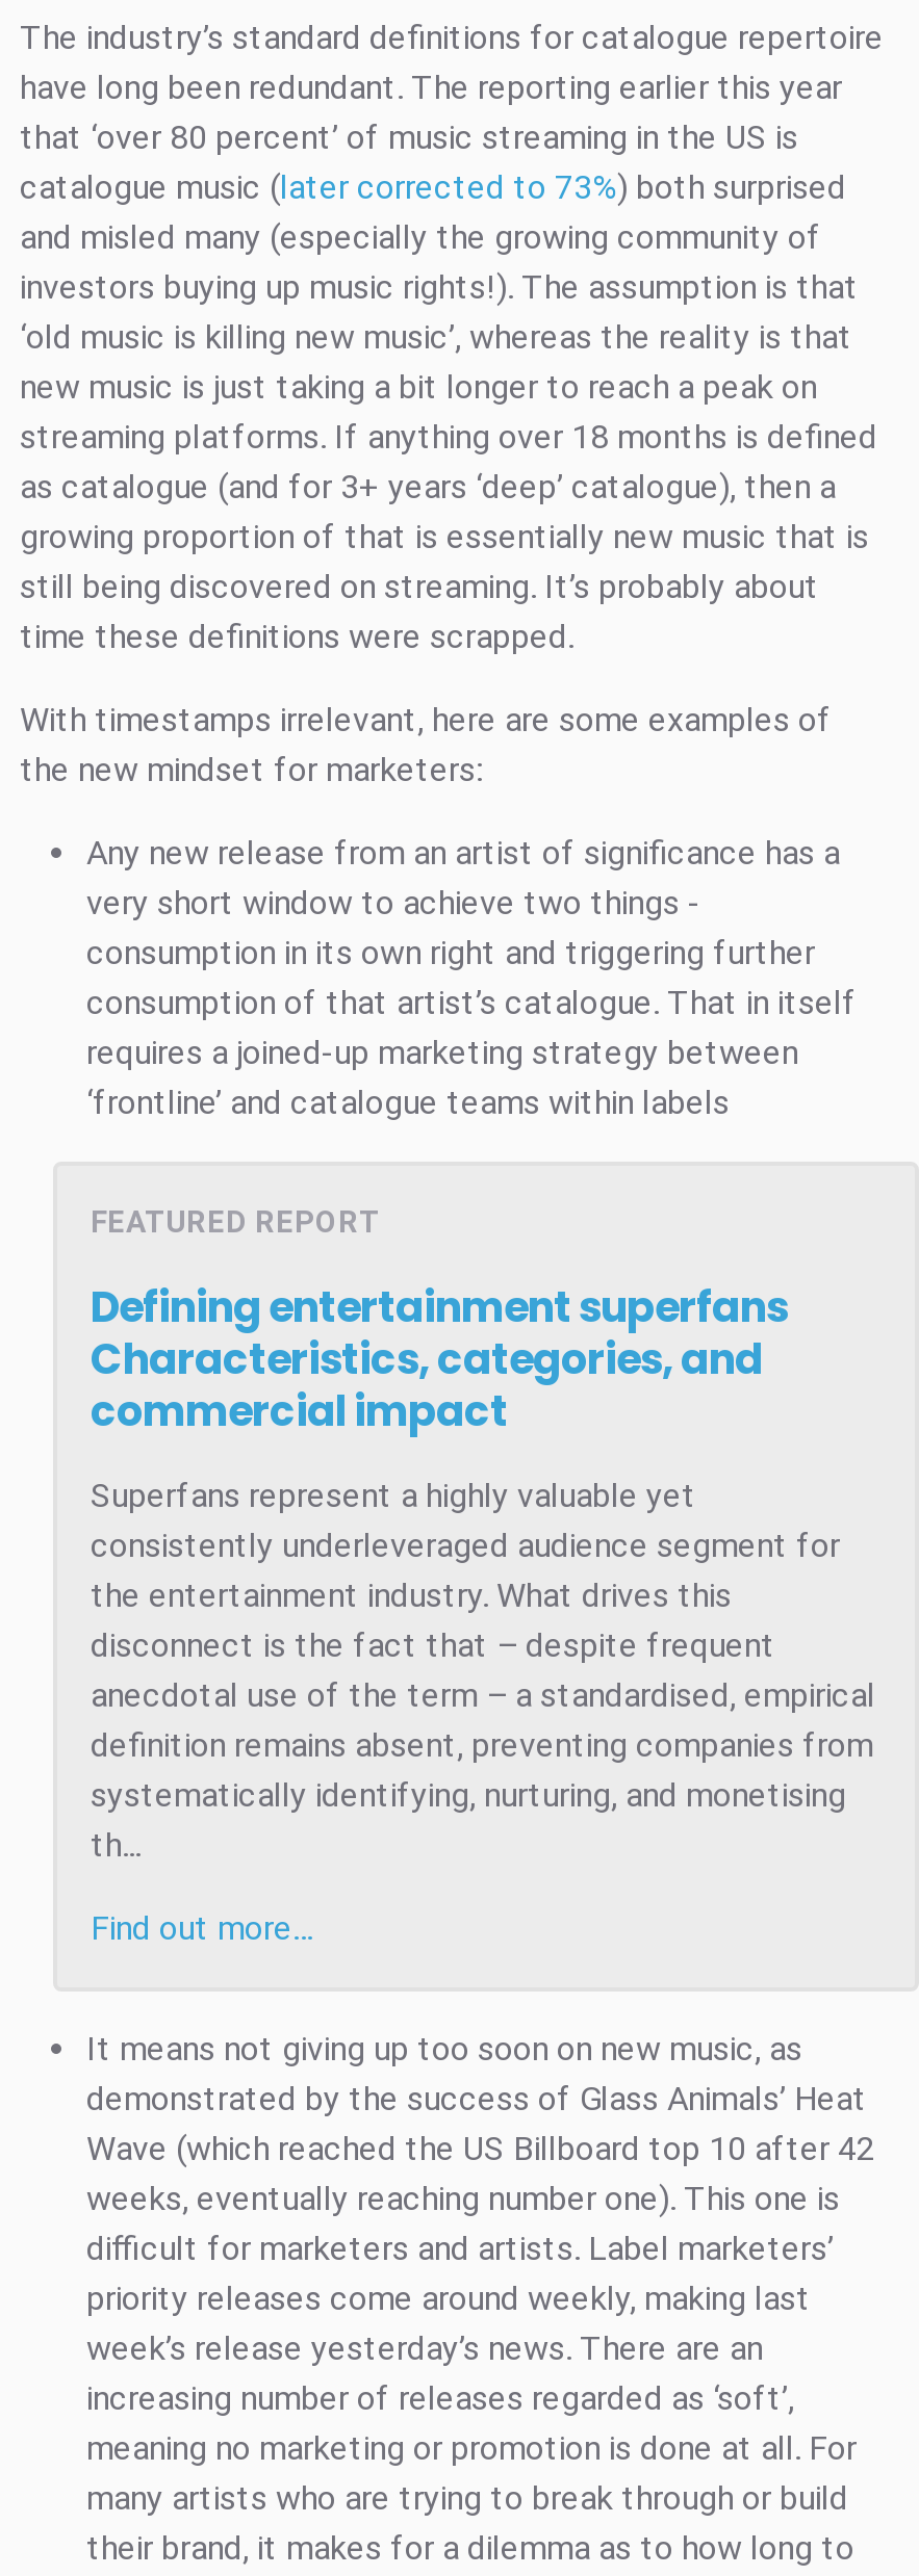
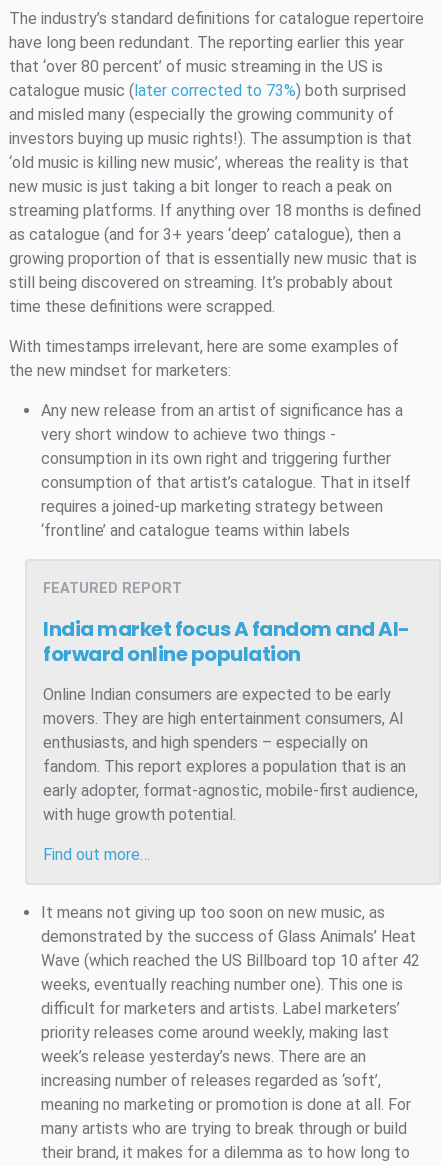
[91,1279,788,1441] Defining entertainment superfans | Characteristics, categories, and | commercial impact -> [43,615,409,668] India market focusA fandom and AI- | forward online population
[91,1477,875,1865] Superfans represent a highly valuable yet | consistently underleveraged audience segment for | the entertainment industry. What drives this | disconnect is the fact that – despite frequent | anecdotal use of the term – a standardised, empirical | definition remains absent, preventing companies from | systematically identifying, nurturing, and monetising | th... -> [43,685,418,824] Online Indian consumers are expected to be early | movers. They are high entertainment consumers, AI | enthusiasts, and high spenders – especially on | fandom. This report explores a population that is an | early adopter, format-agnostic, mobile-first audience, | with huge growth potential.

